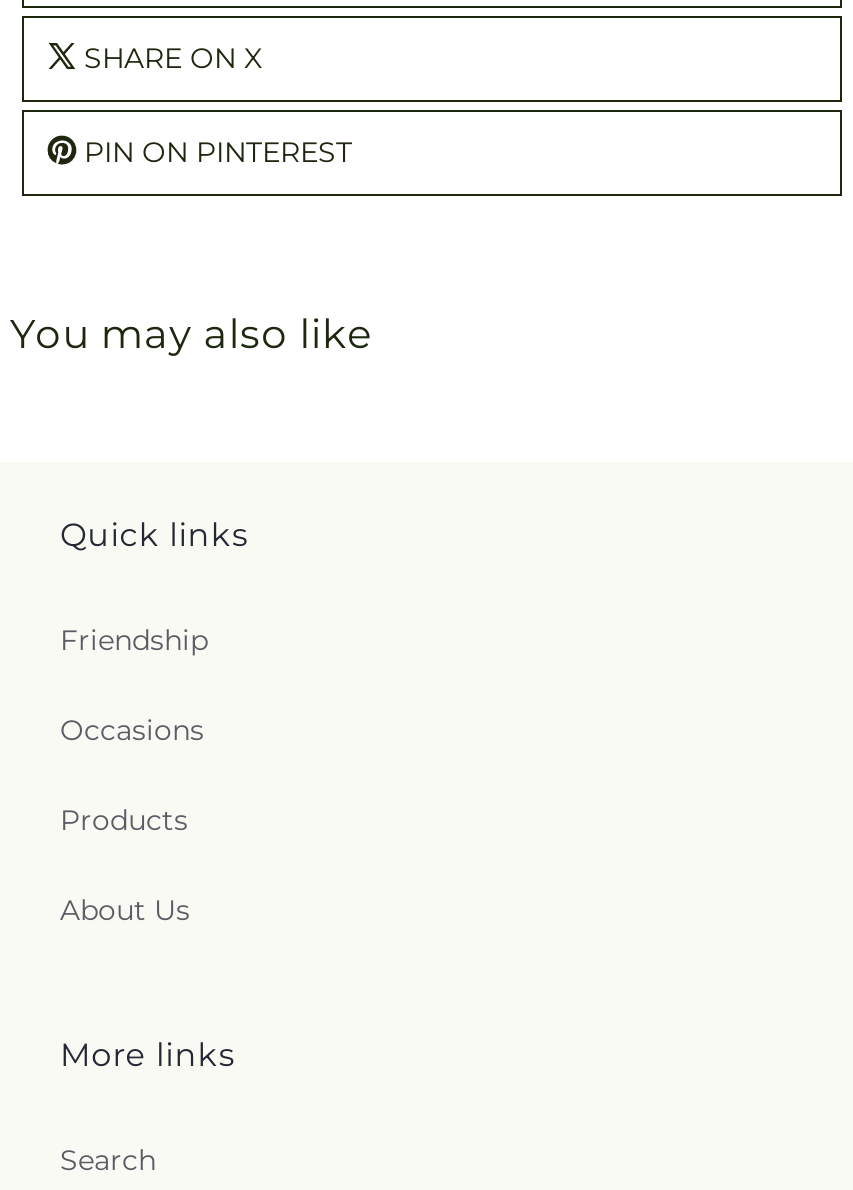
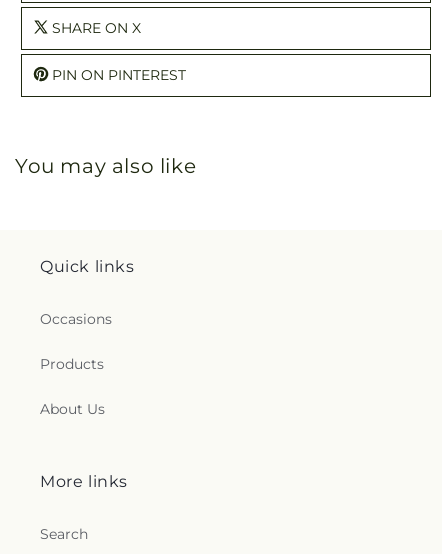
[60,622,208,658] Friendship -> none

